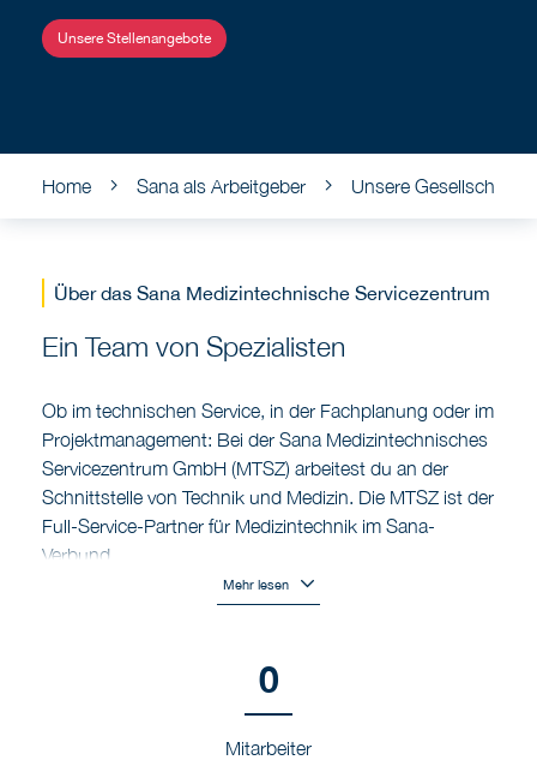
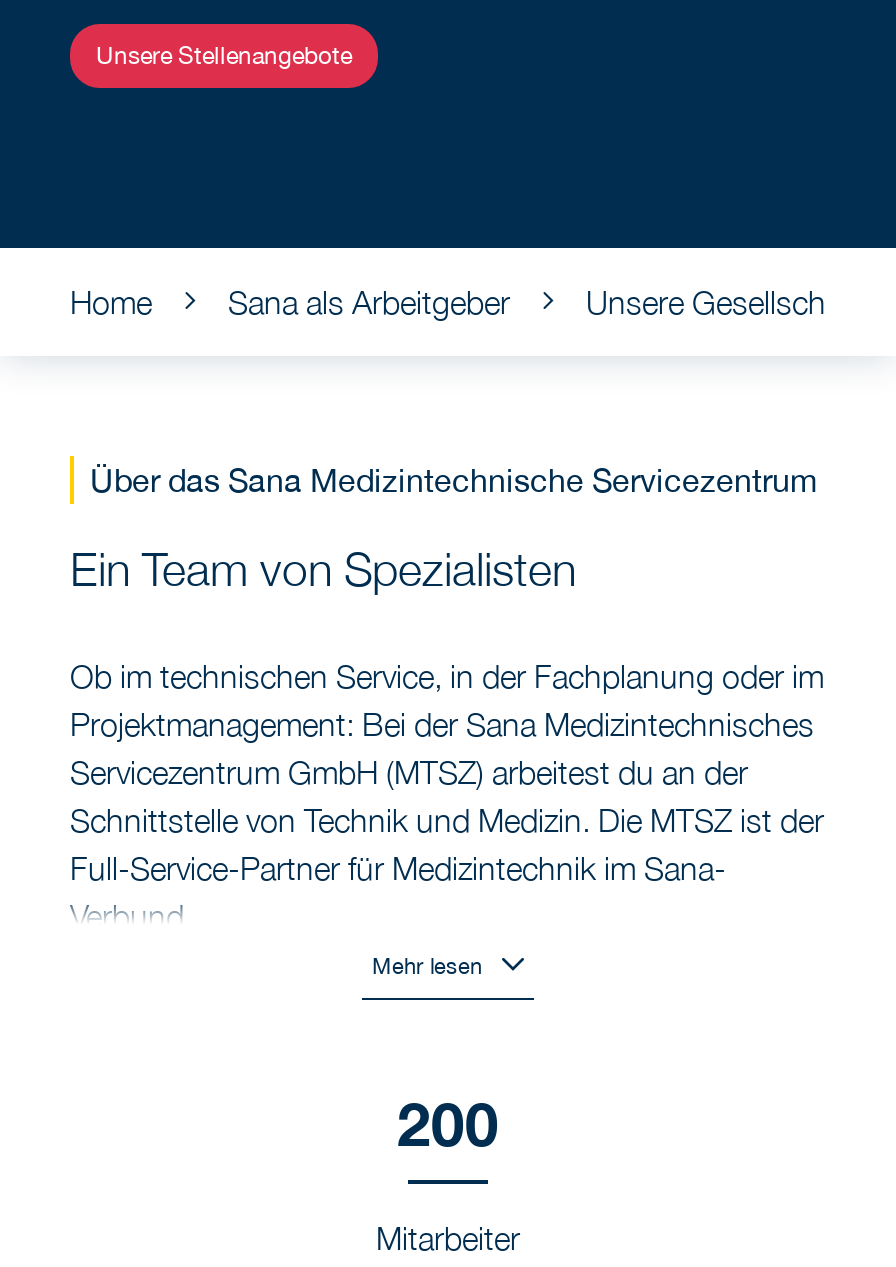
[258,658,279,701] 0 -> [397,1088,499,1160] 200

